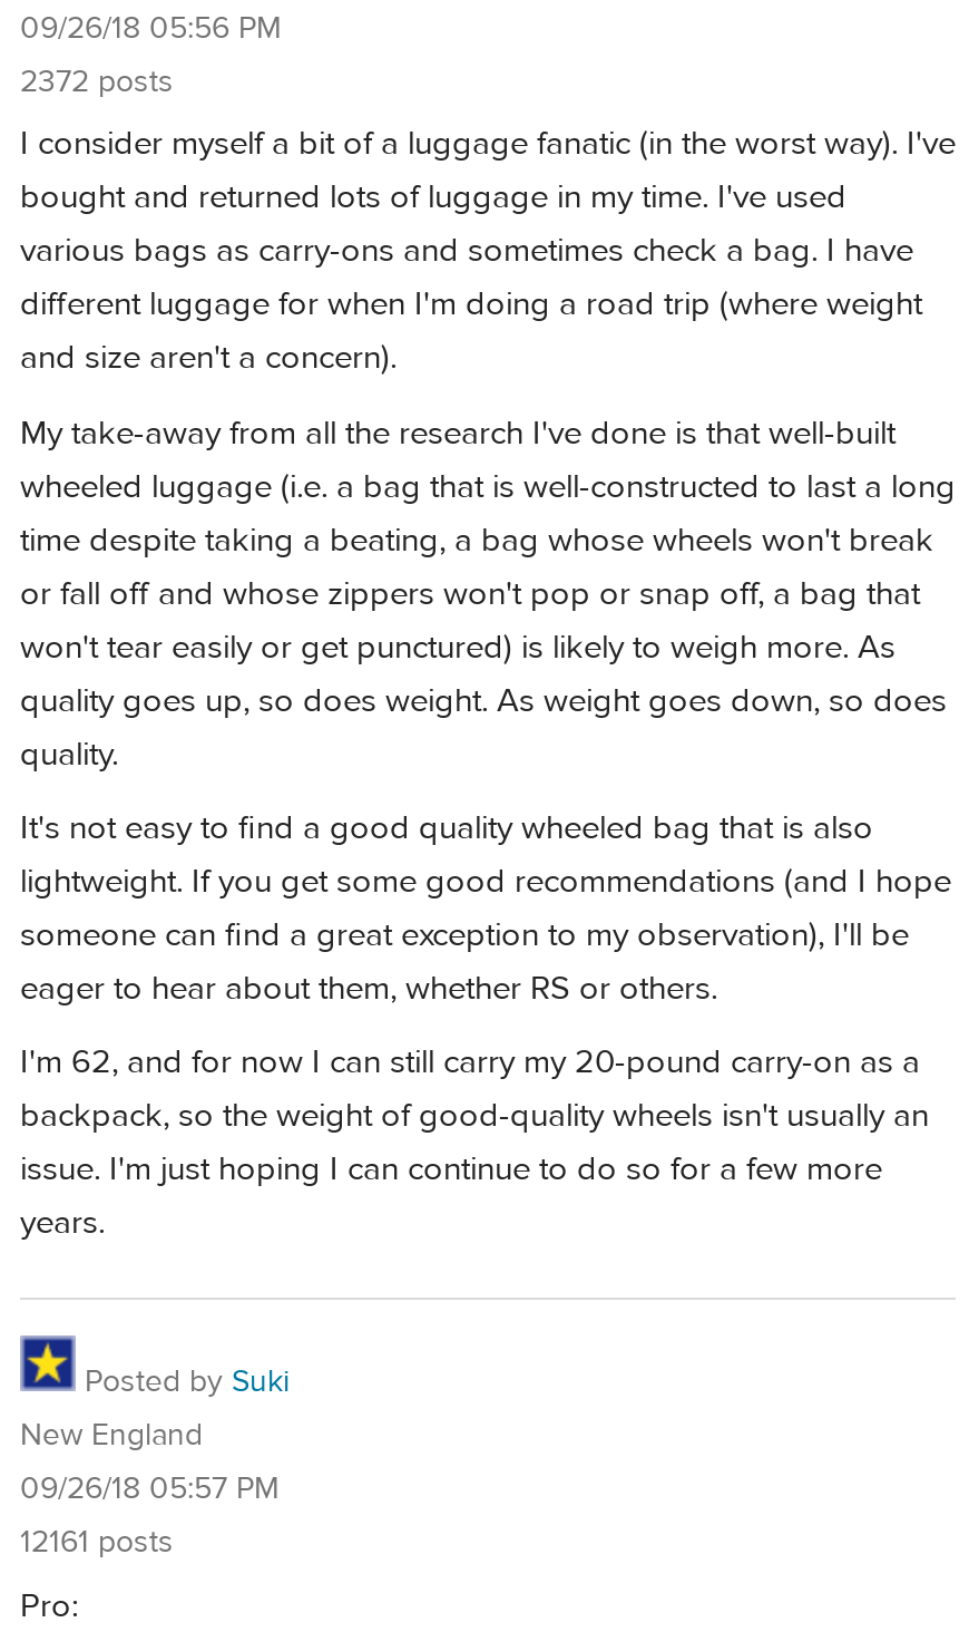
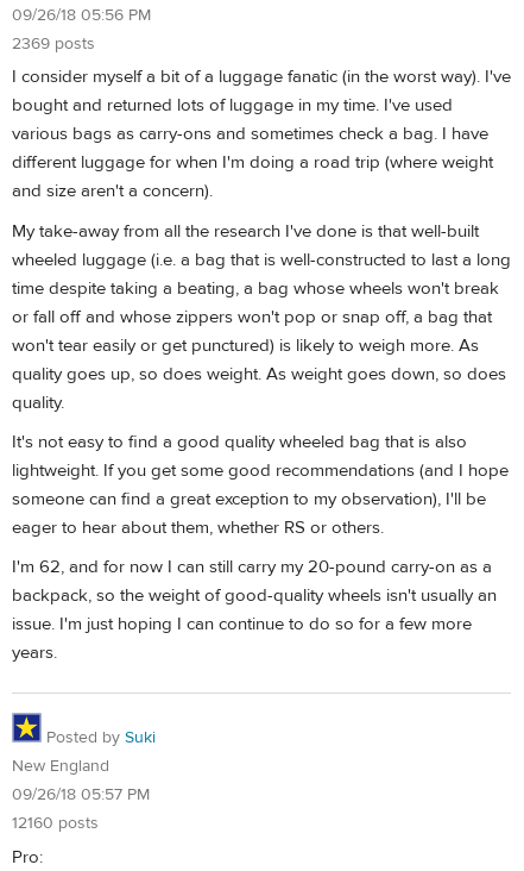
[20,62,174,102] 2372 posts -> [12,33,95,54] 2369 posts
[20,1523,174,1563] 12161 posts -> [12,813,99,834] 12160 posts

